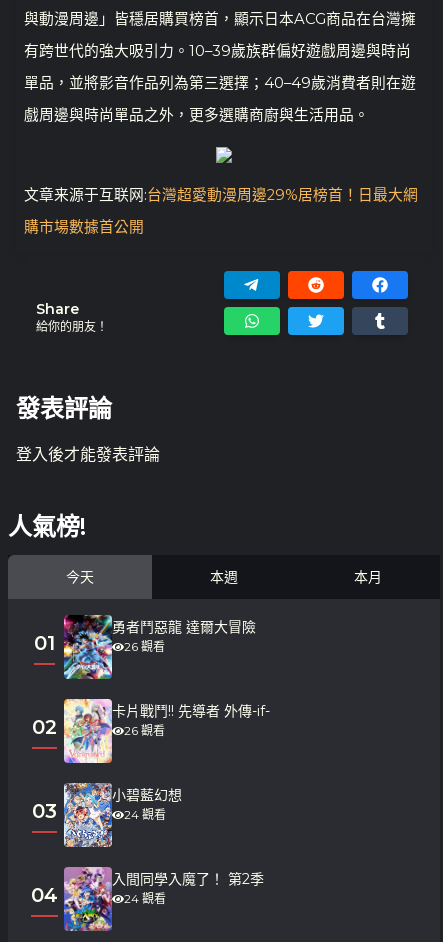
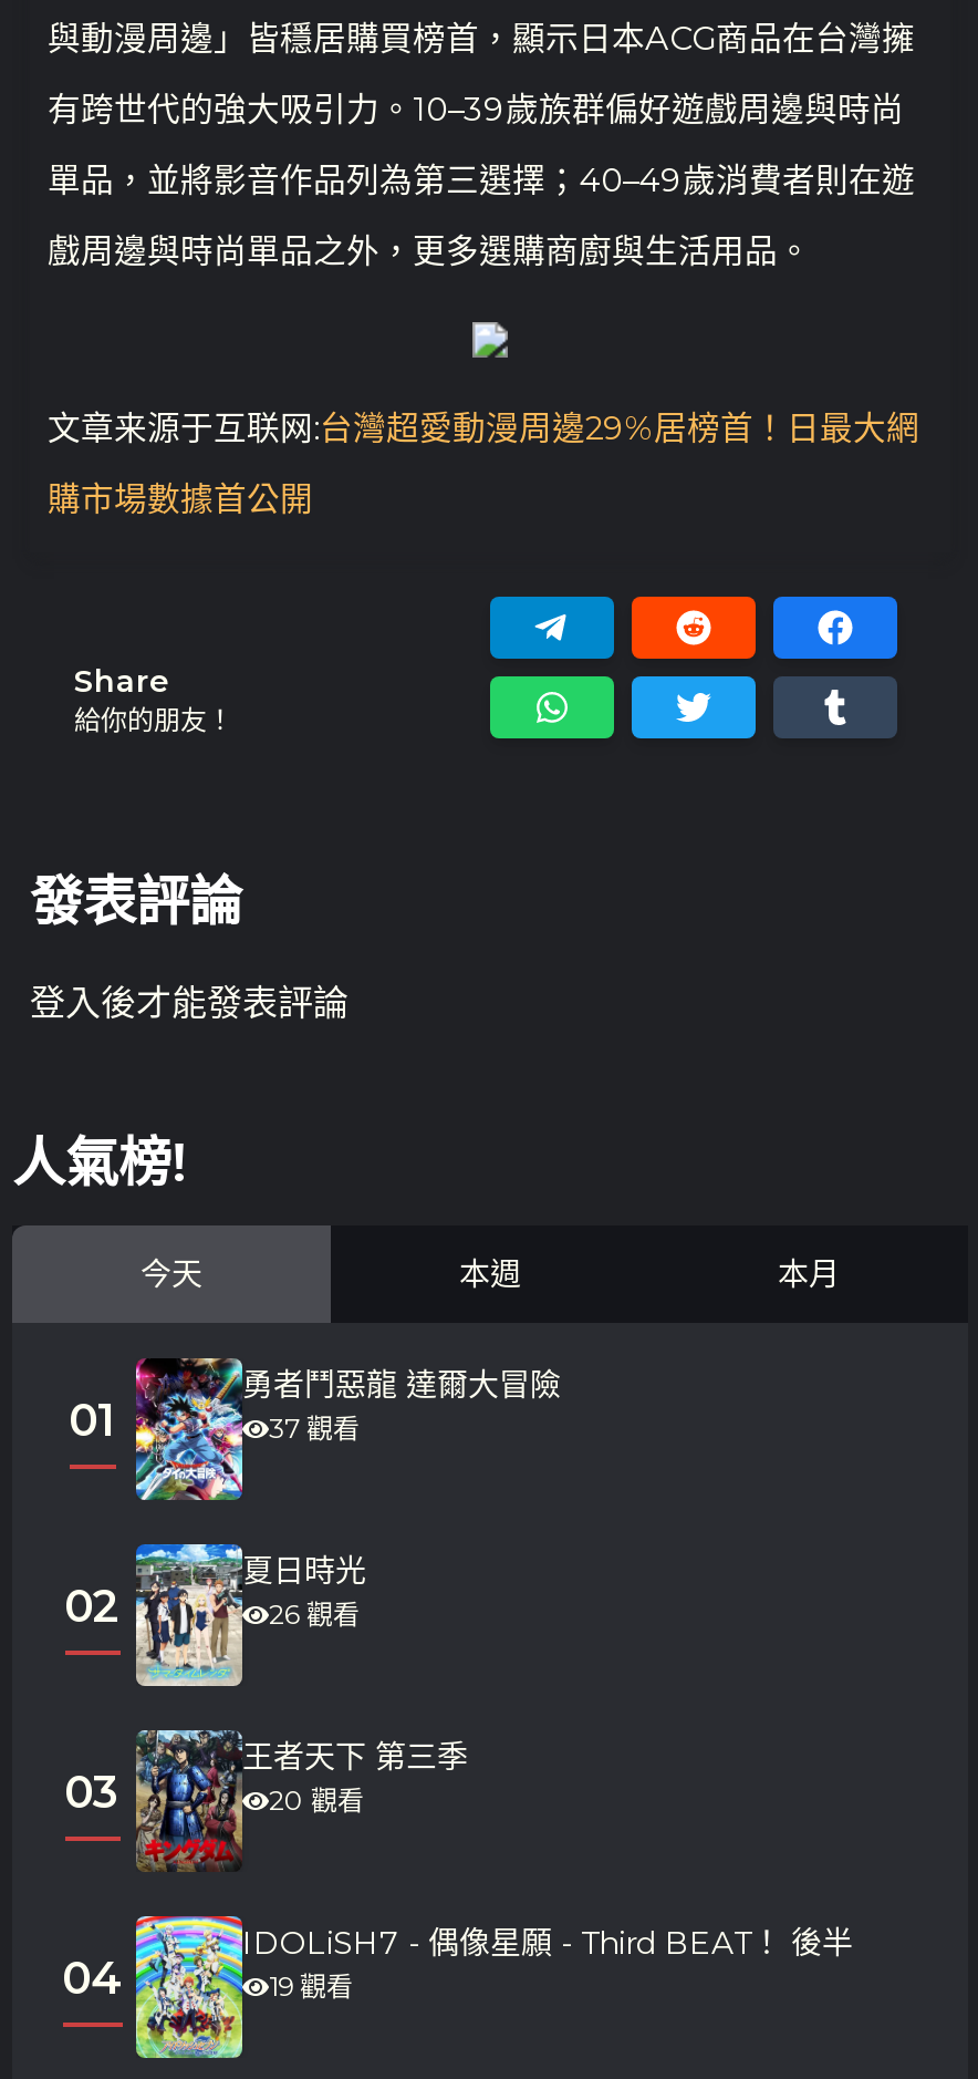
[124,639,165,654] 26 觀看 -> [269,1411,360,1445] 37 觀看
[63,698,270,764] [image] | 卡片戰鬥!! 先導者 外傳-if- -> [134,1542,366,1688] [image] | 夏日時光
[63,782,182,848] [image] | 小碧藍幻想 | 24 觀看 -> [134,1728,468,1872] [image] | 王者天下 第三季 | 20 觀看
[63,866,264,932] [image] | 入間同學入魔了！ 第2季 | 24 觀看 -> [134,1914,853,2060] [image] | IDOLiSH7 - 偶像星願 - Third BEAT！ 後半 | 19 觀看

